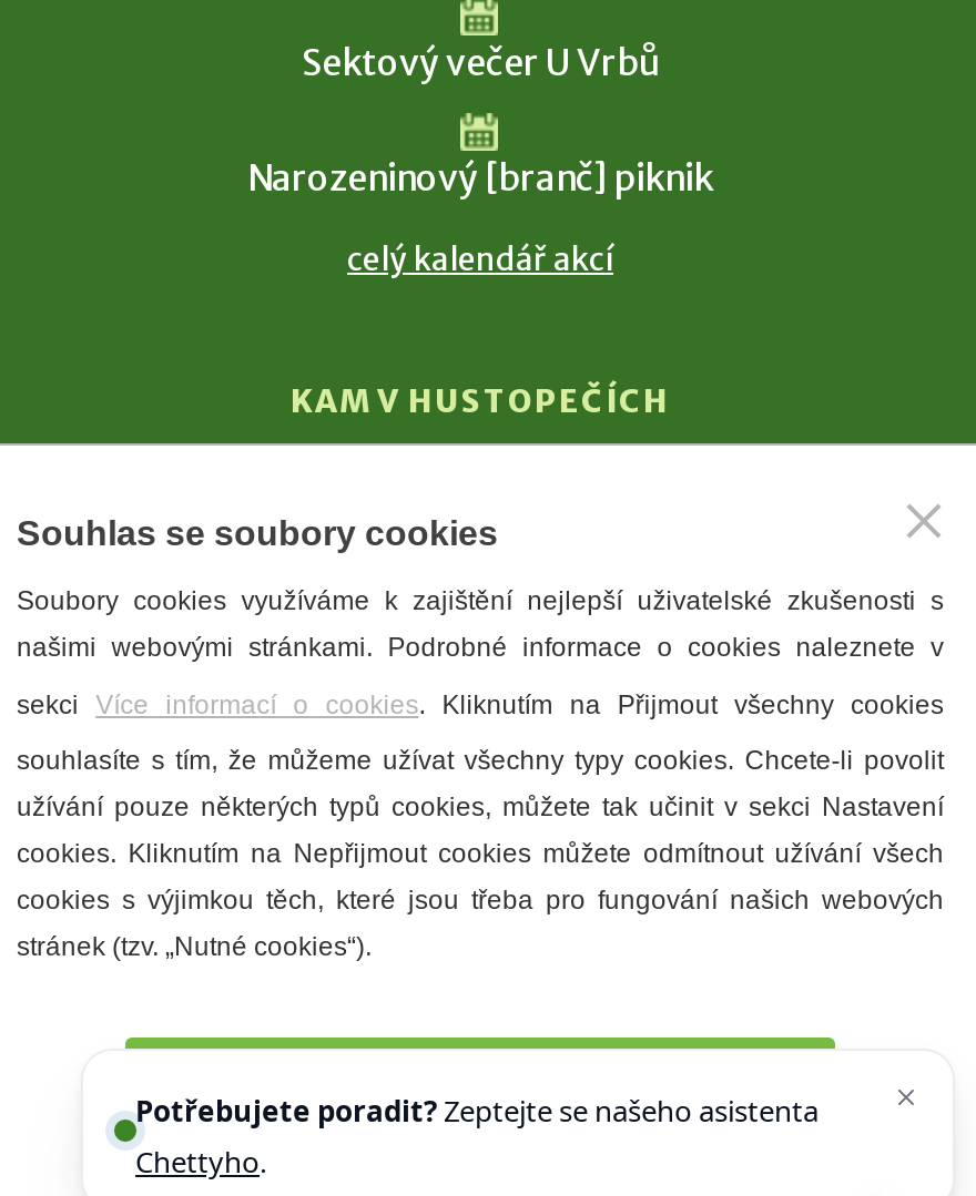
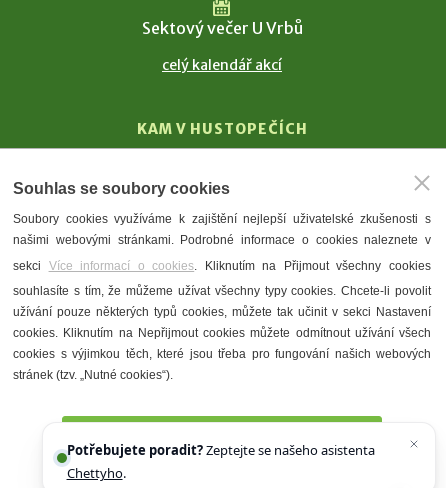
[247,155,713,199] Narozeninový [branč] piknik -> none

